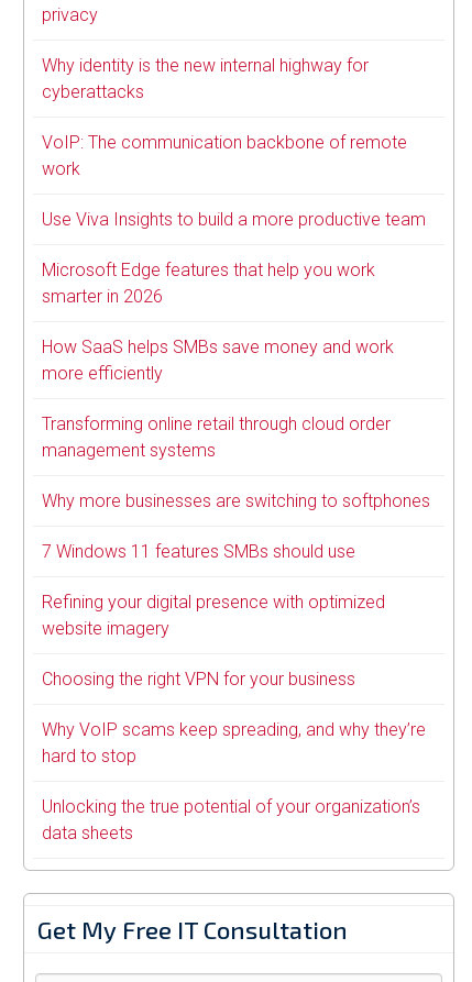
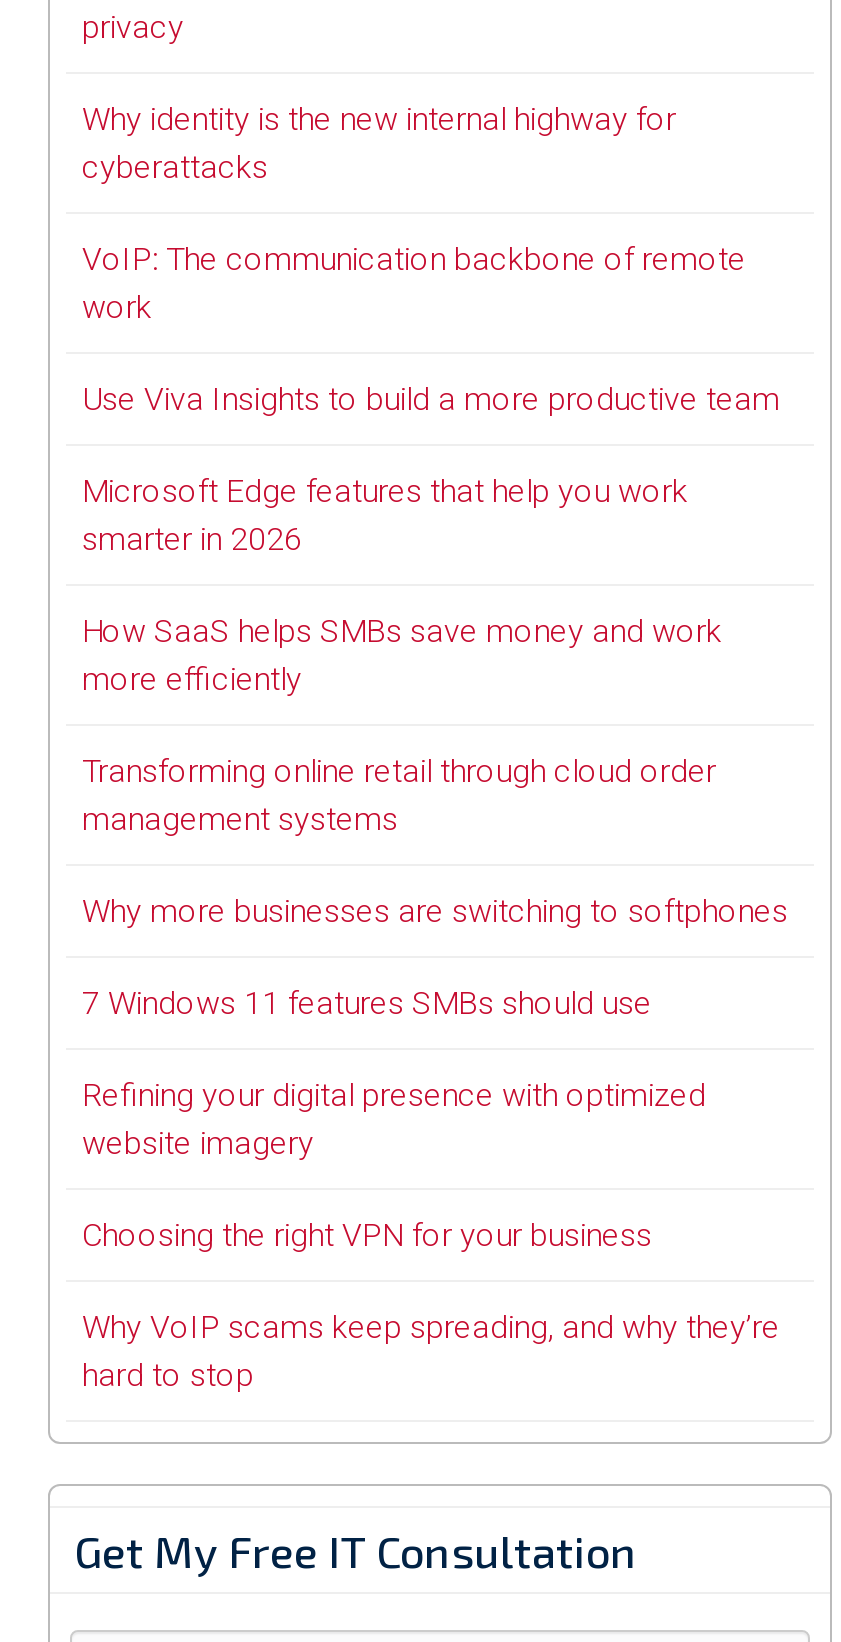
[42,796,420,844] Unlocking the true potential of your organization’s | data sheets -> none

